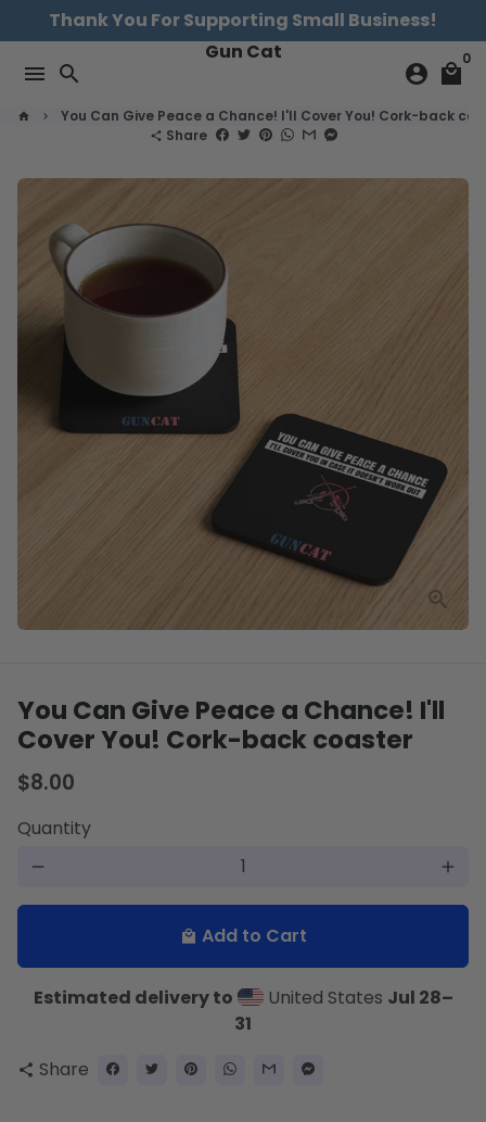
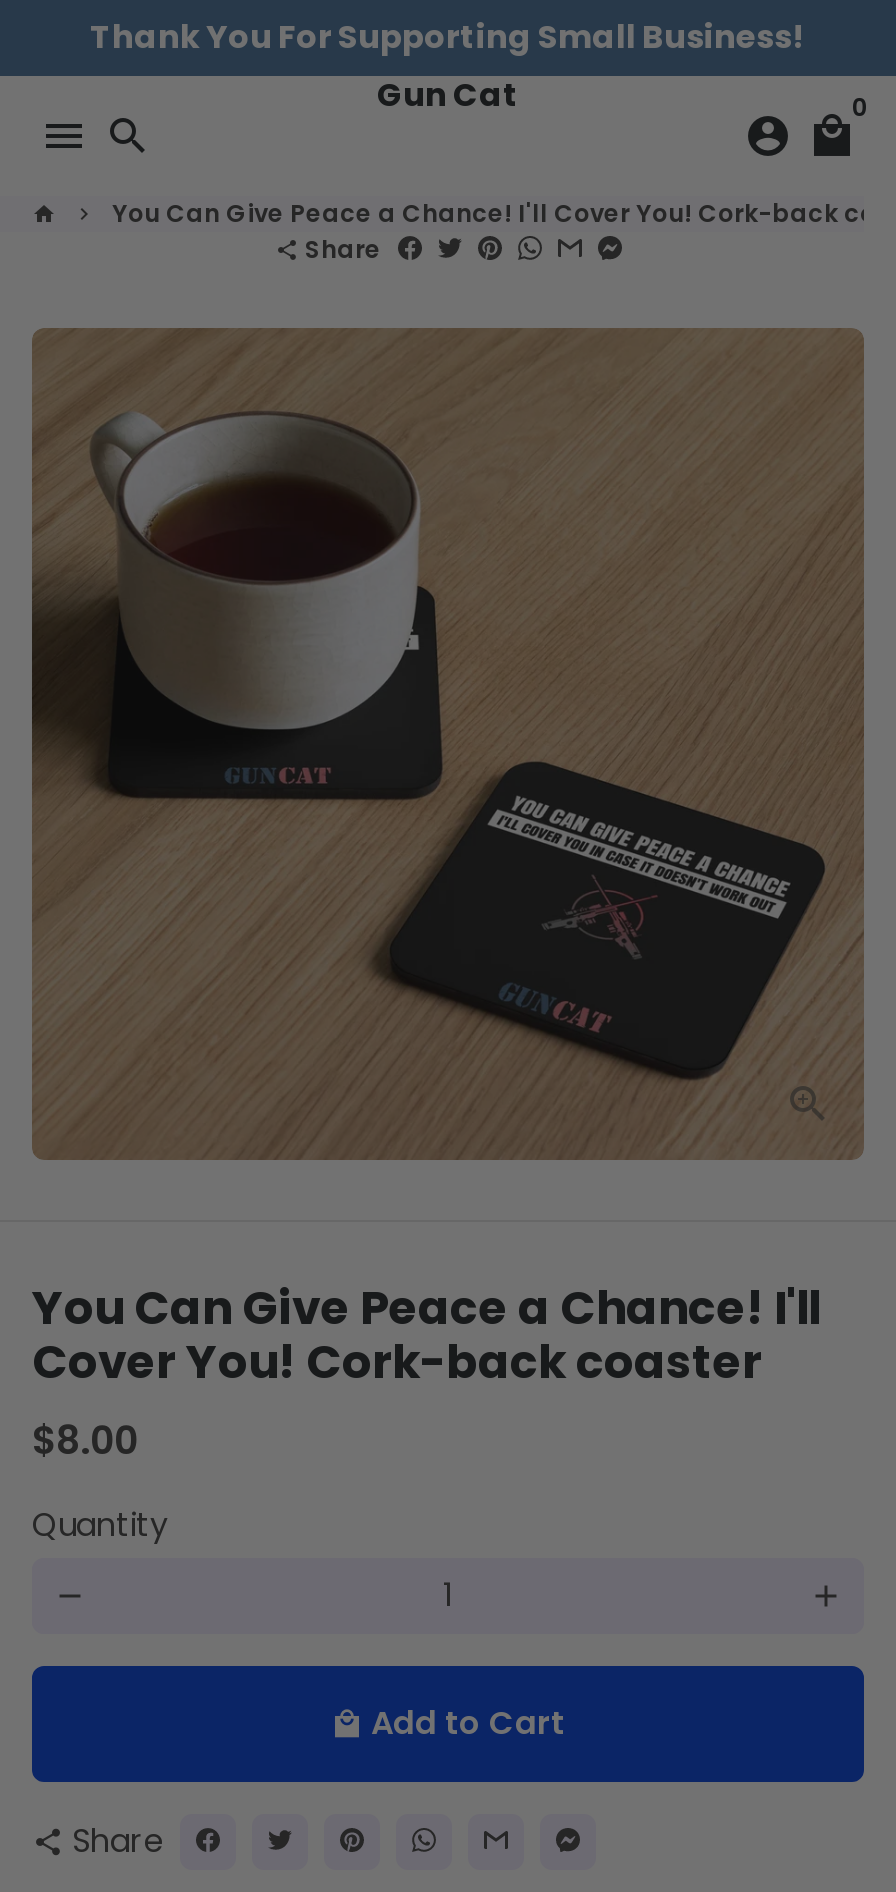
[33,985,453,1036] Estimated delivery to | United States Jul 28– | 31 -> none

